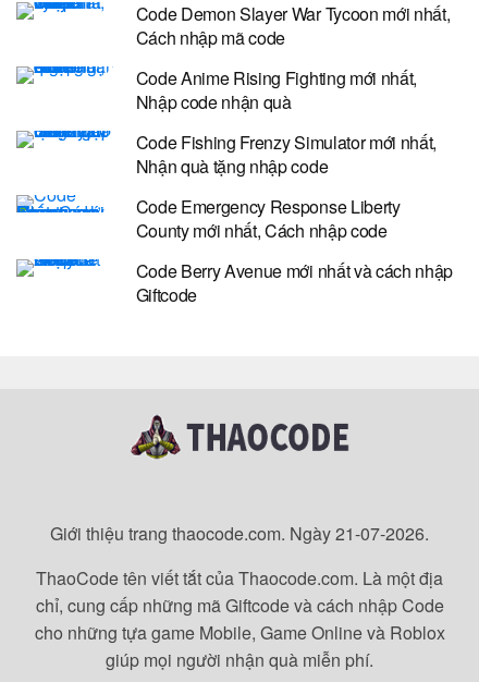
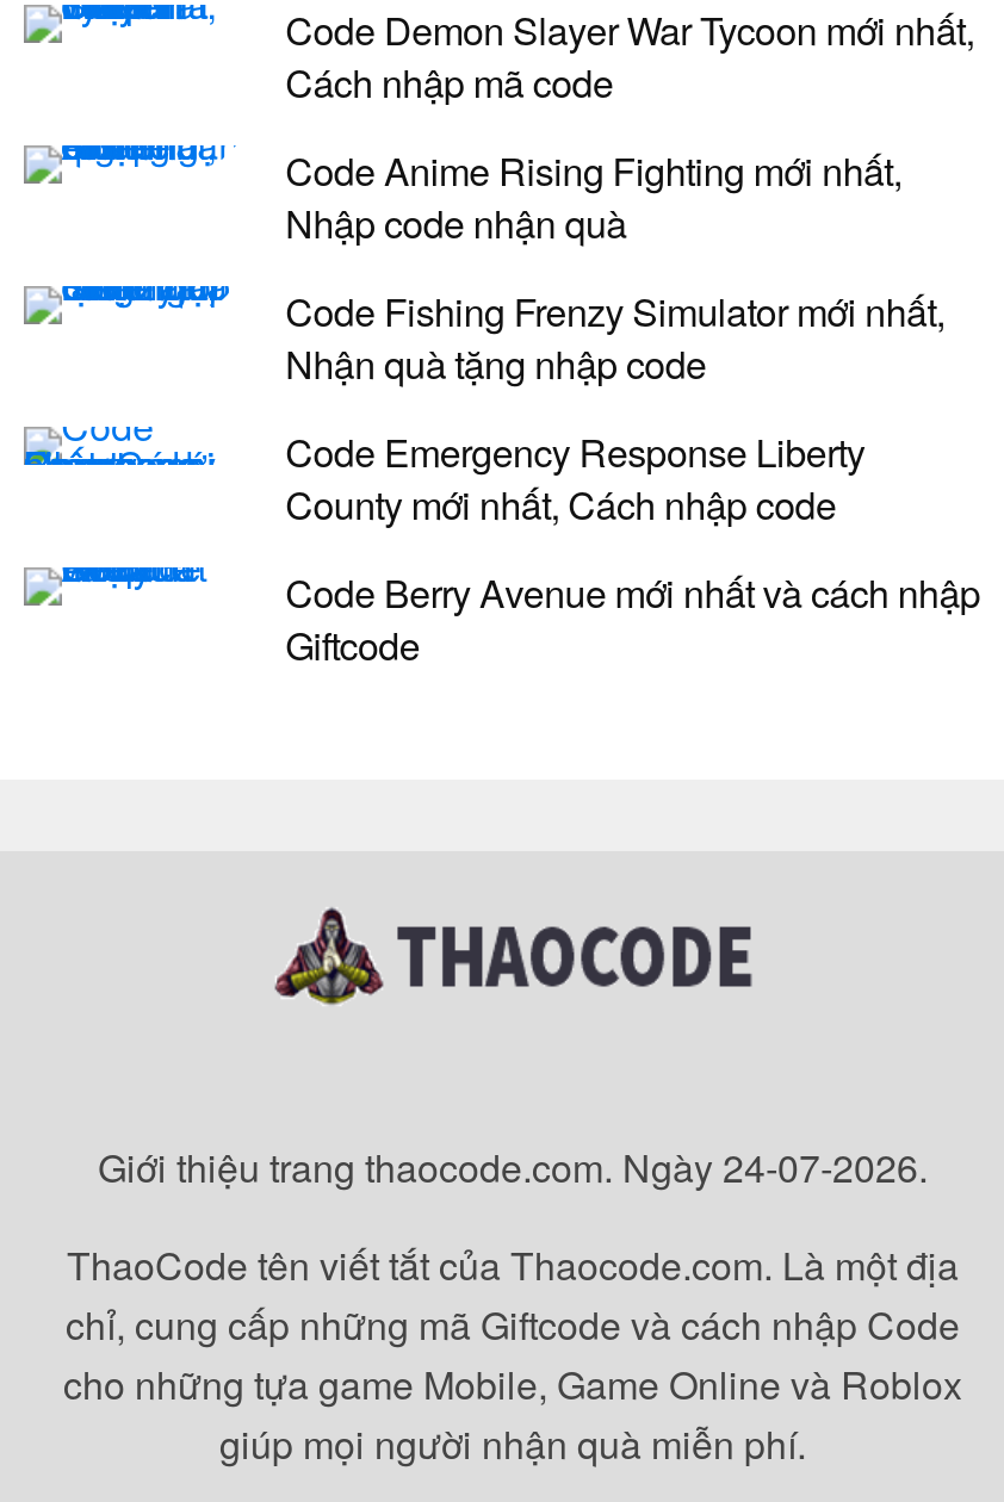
[50,521,429,546] Giới thiệu trang thaocode.com. Ngày 21-07-2026. -> [98,1139,928,1194] Giới thiệu trang thaocode.com. Ngày 24-07-2026.

